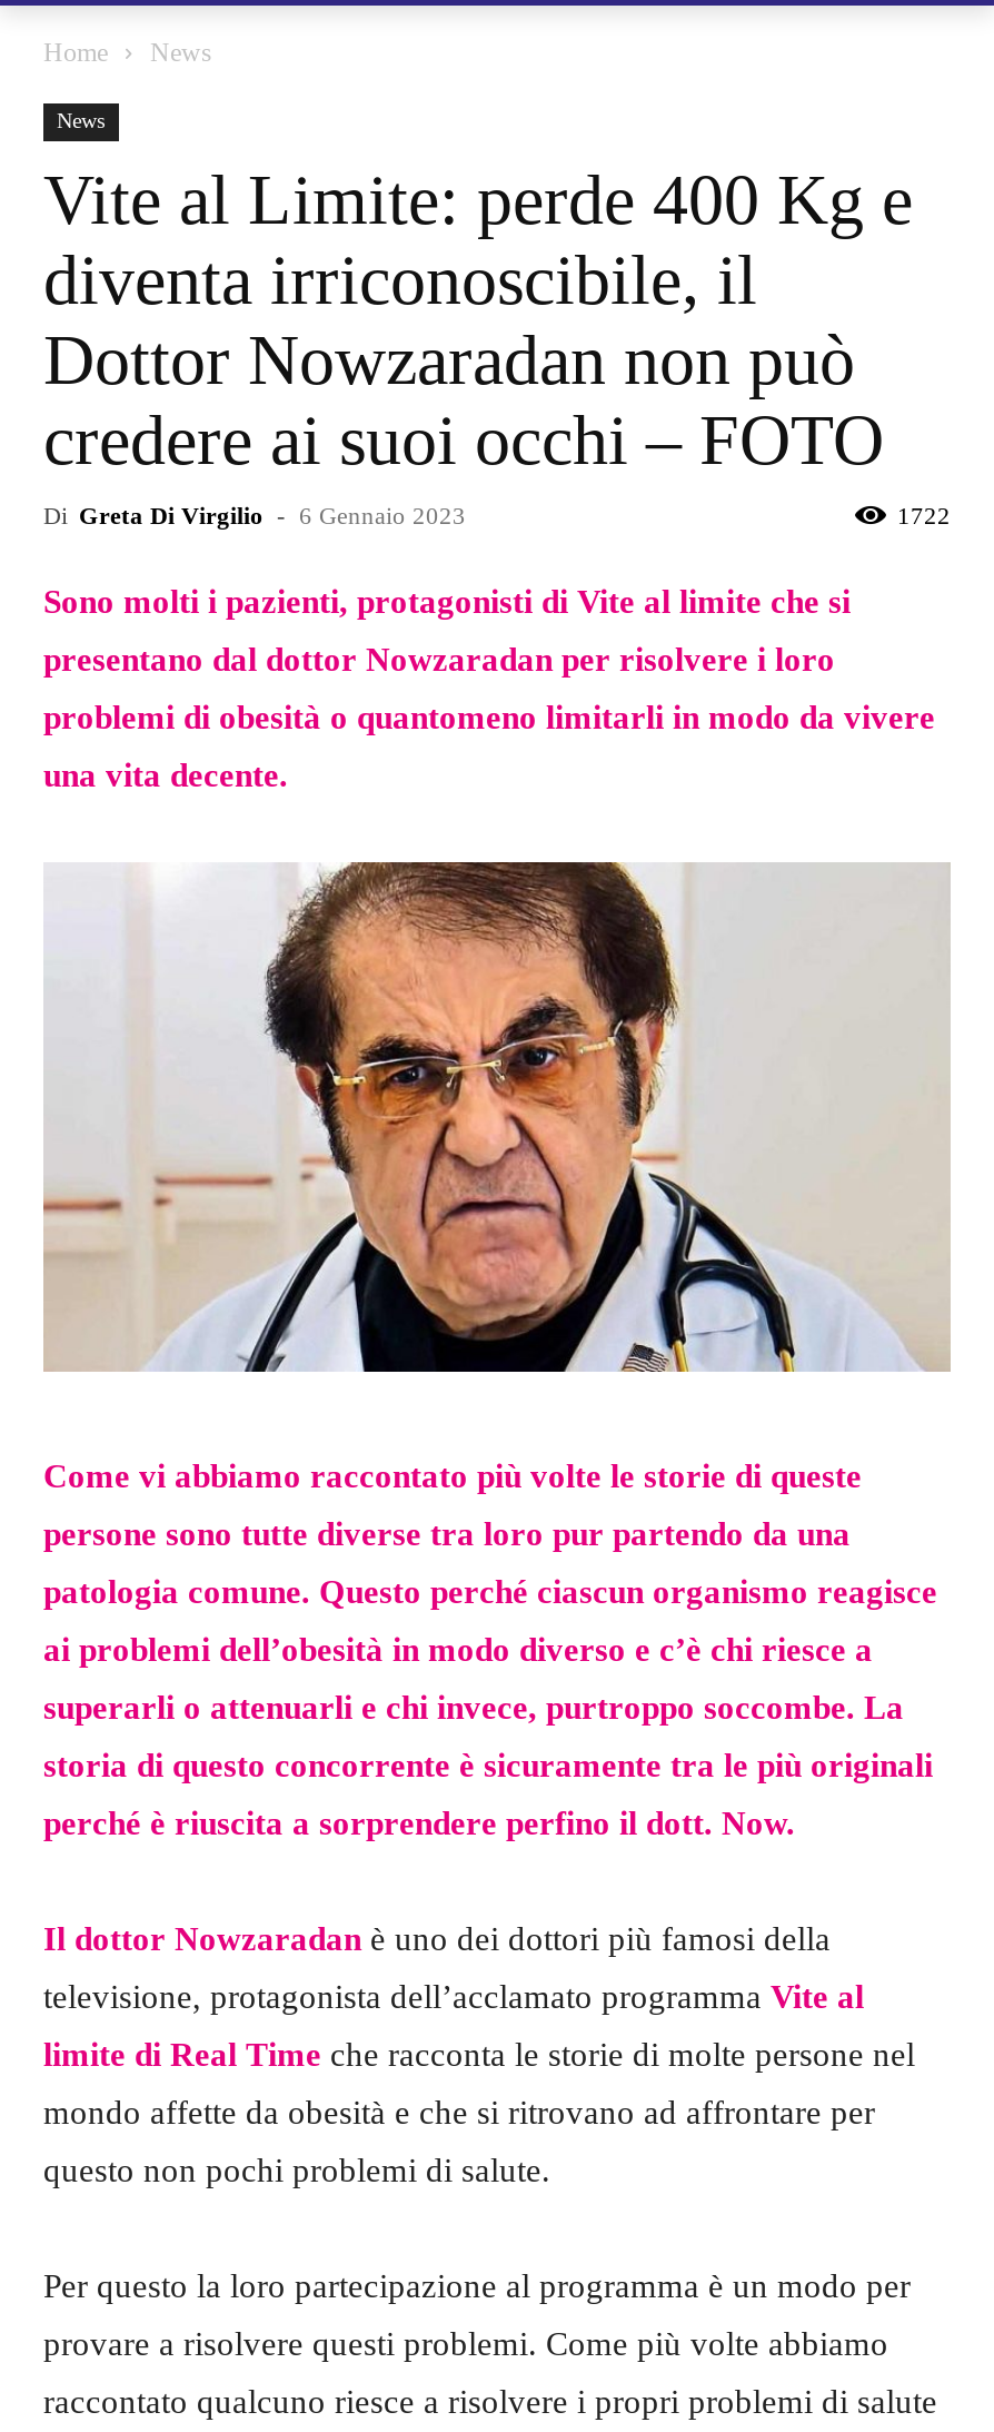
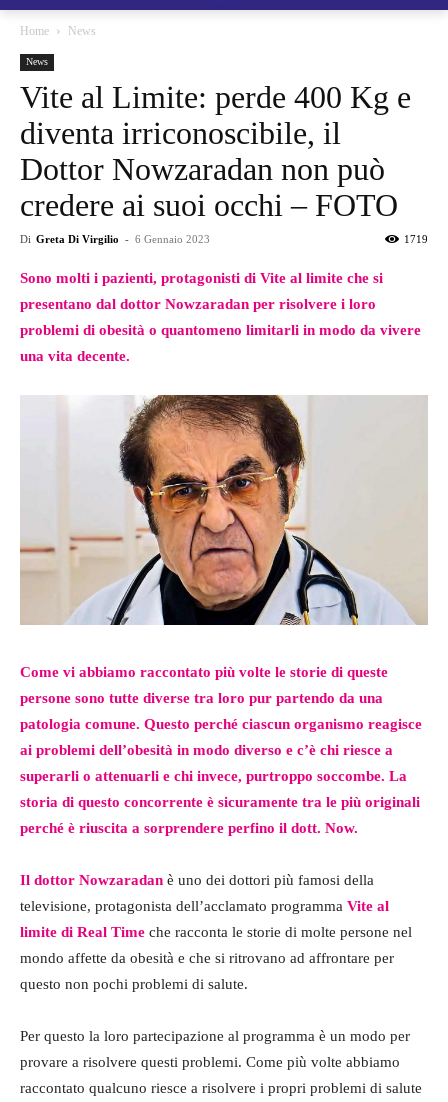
[897,502,951,528] 1722 -> [404,233,428,245] 1719

